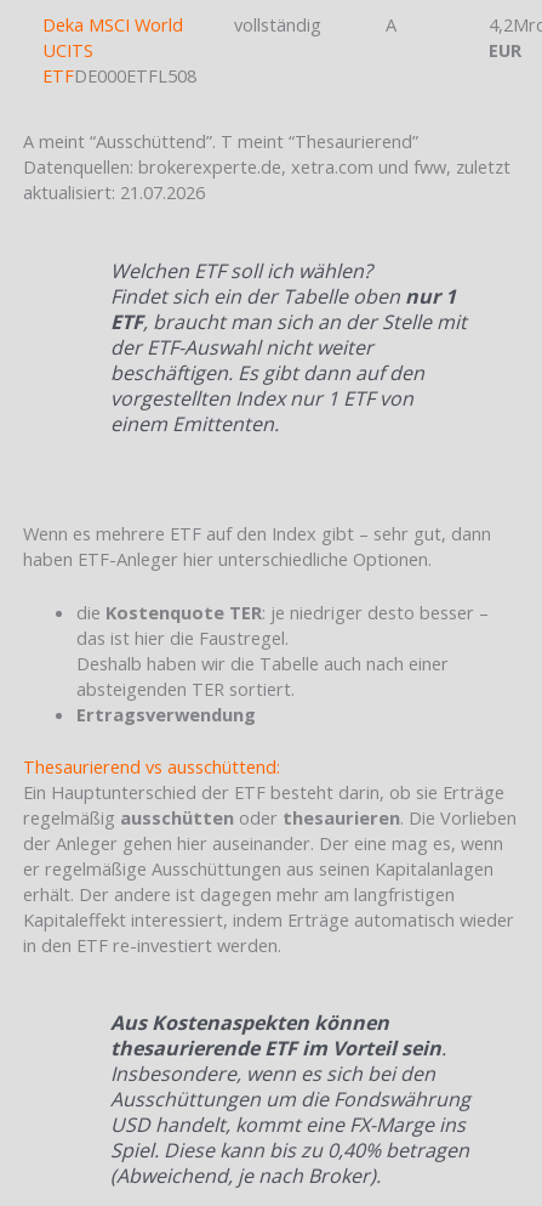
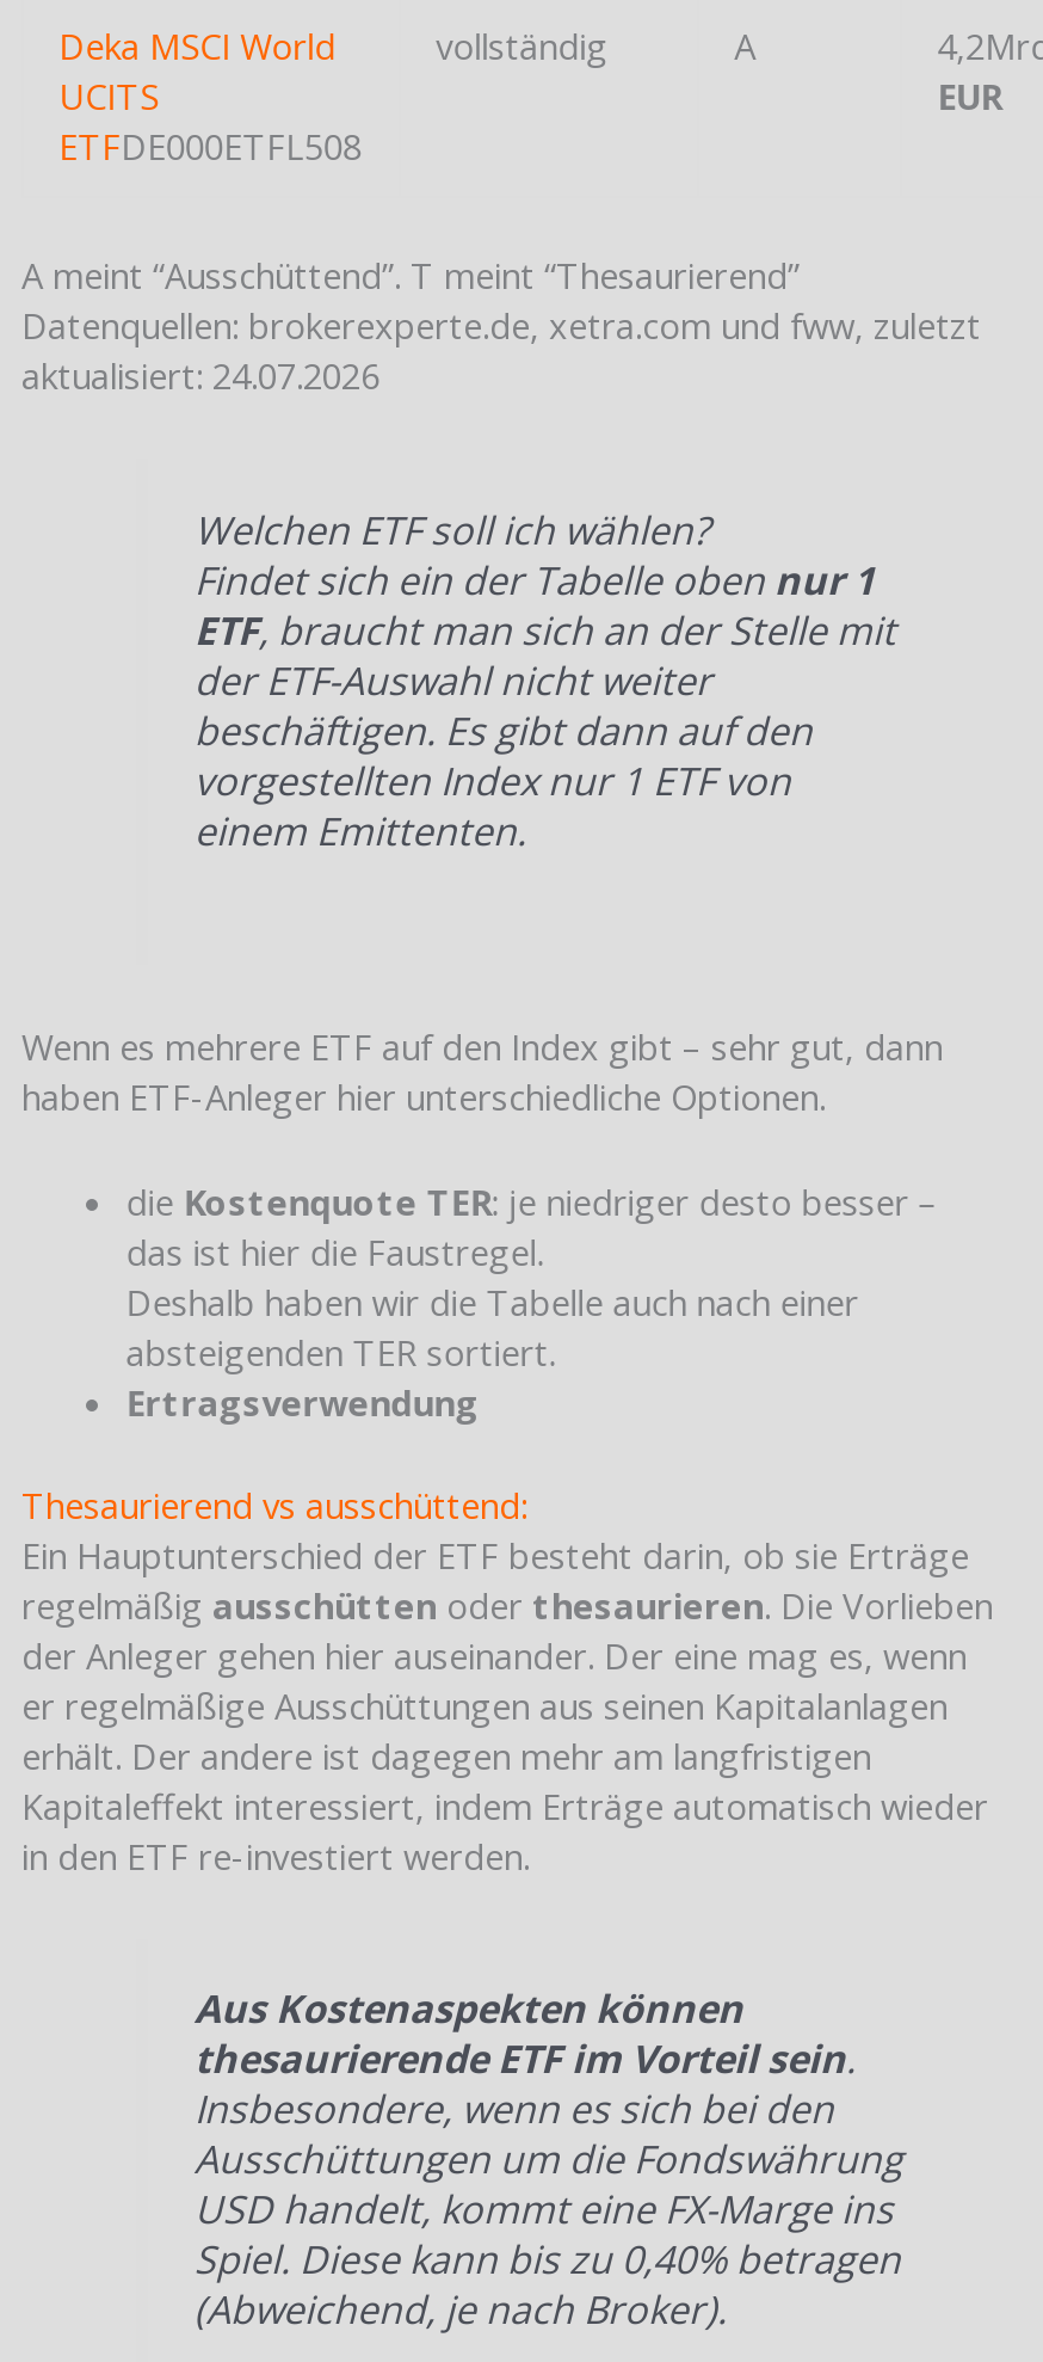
[23,180,205,205] aktualisiert: 21.07.2026 -> [21,352,379,400] aktualisiert: 24.07.2026

